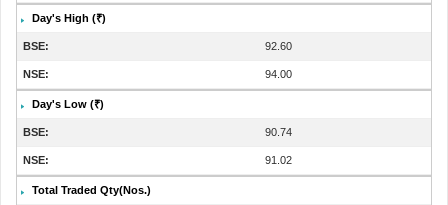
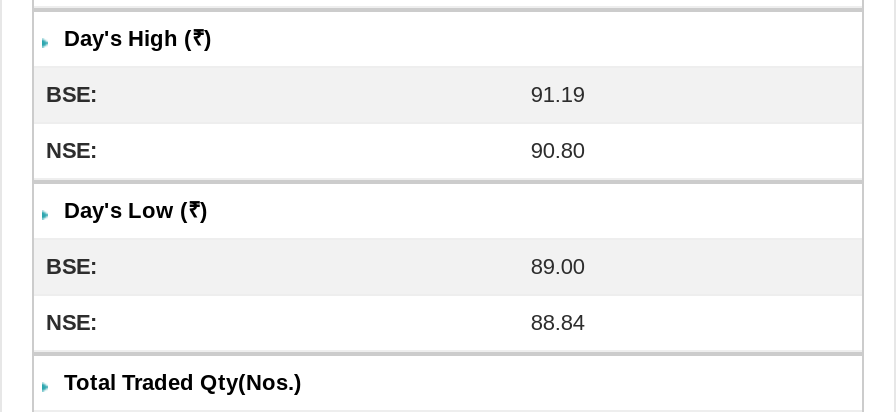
[265,40,292,52] 92.60 -> [531,81,585,105] 91.19
[265,68,292,80] 94.00 -> [531,137,585,161] 90.80
[265,126,292,138] 90.74 -> [531,253,585,277] 89.00
[265,154,292,166] 91.02 -> [531,309,585,333] 88.84

